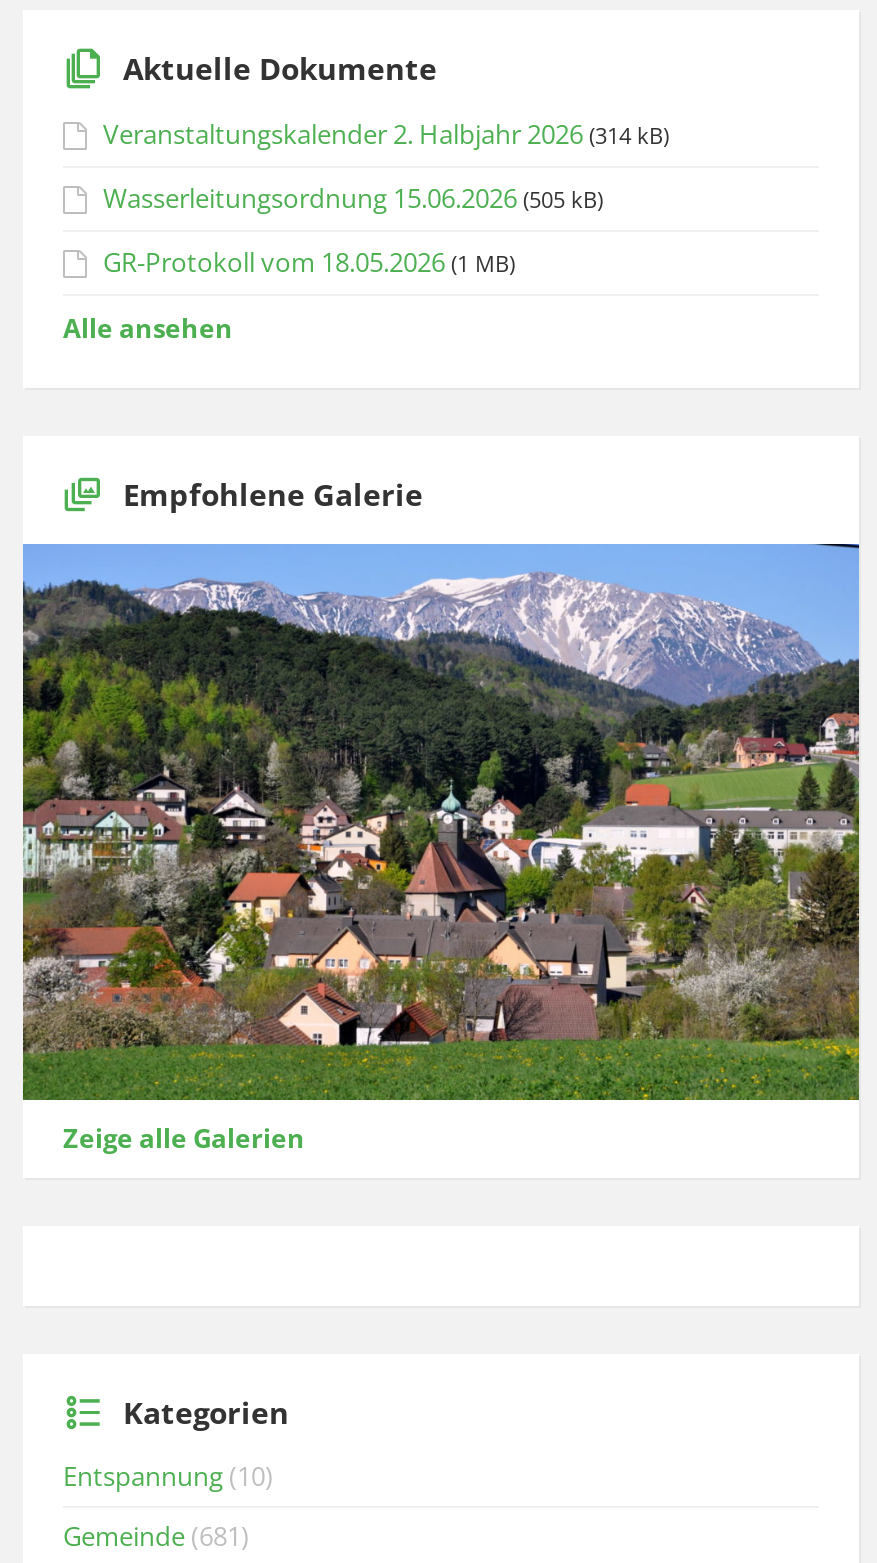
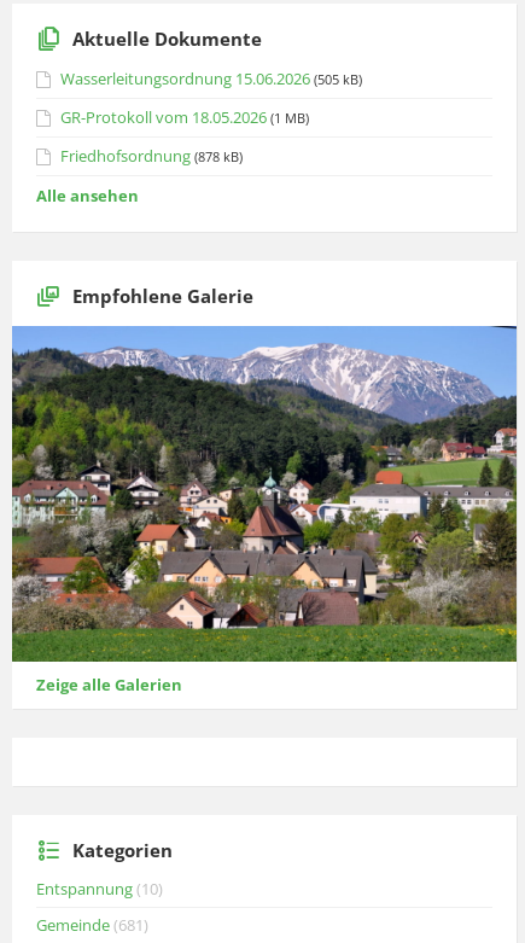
[103,116,669,152] Veranstaltungskalender 2. Halbjahr 2026 (314 kB) -> none
moved [103,180,603,280] -> [60,68,362,128]: Wasserleitungsordnung 15.06.2026 (505 kB) | GR-Protokoll vom 18.05.2026 (1 MB)
none -> [60,145,243,167] Friedhofsordnung (878 kB)

